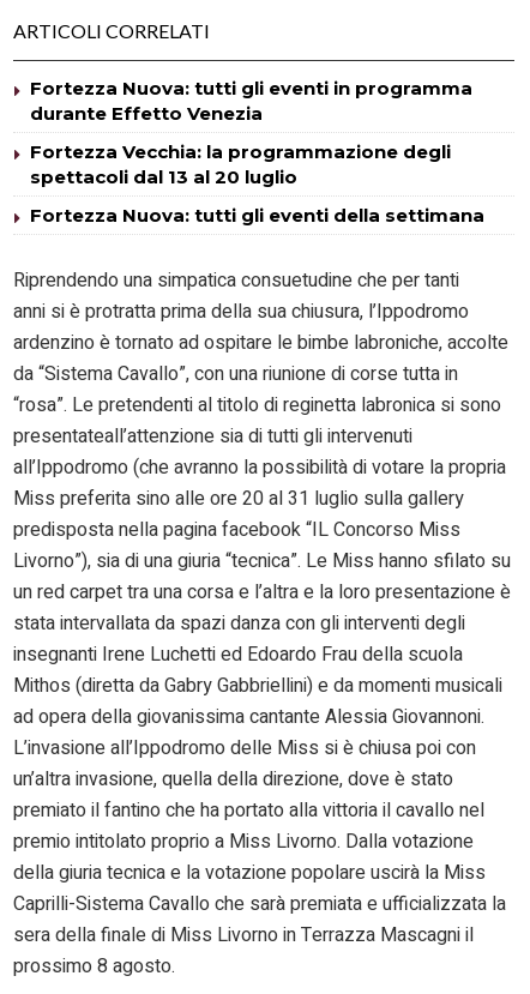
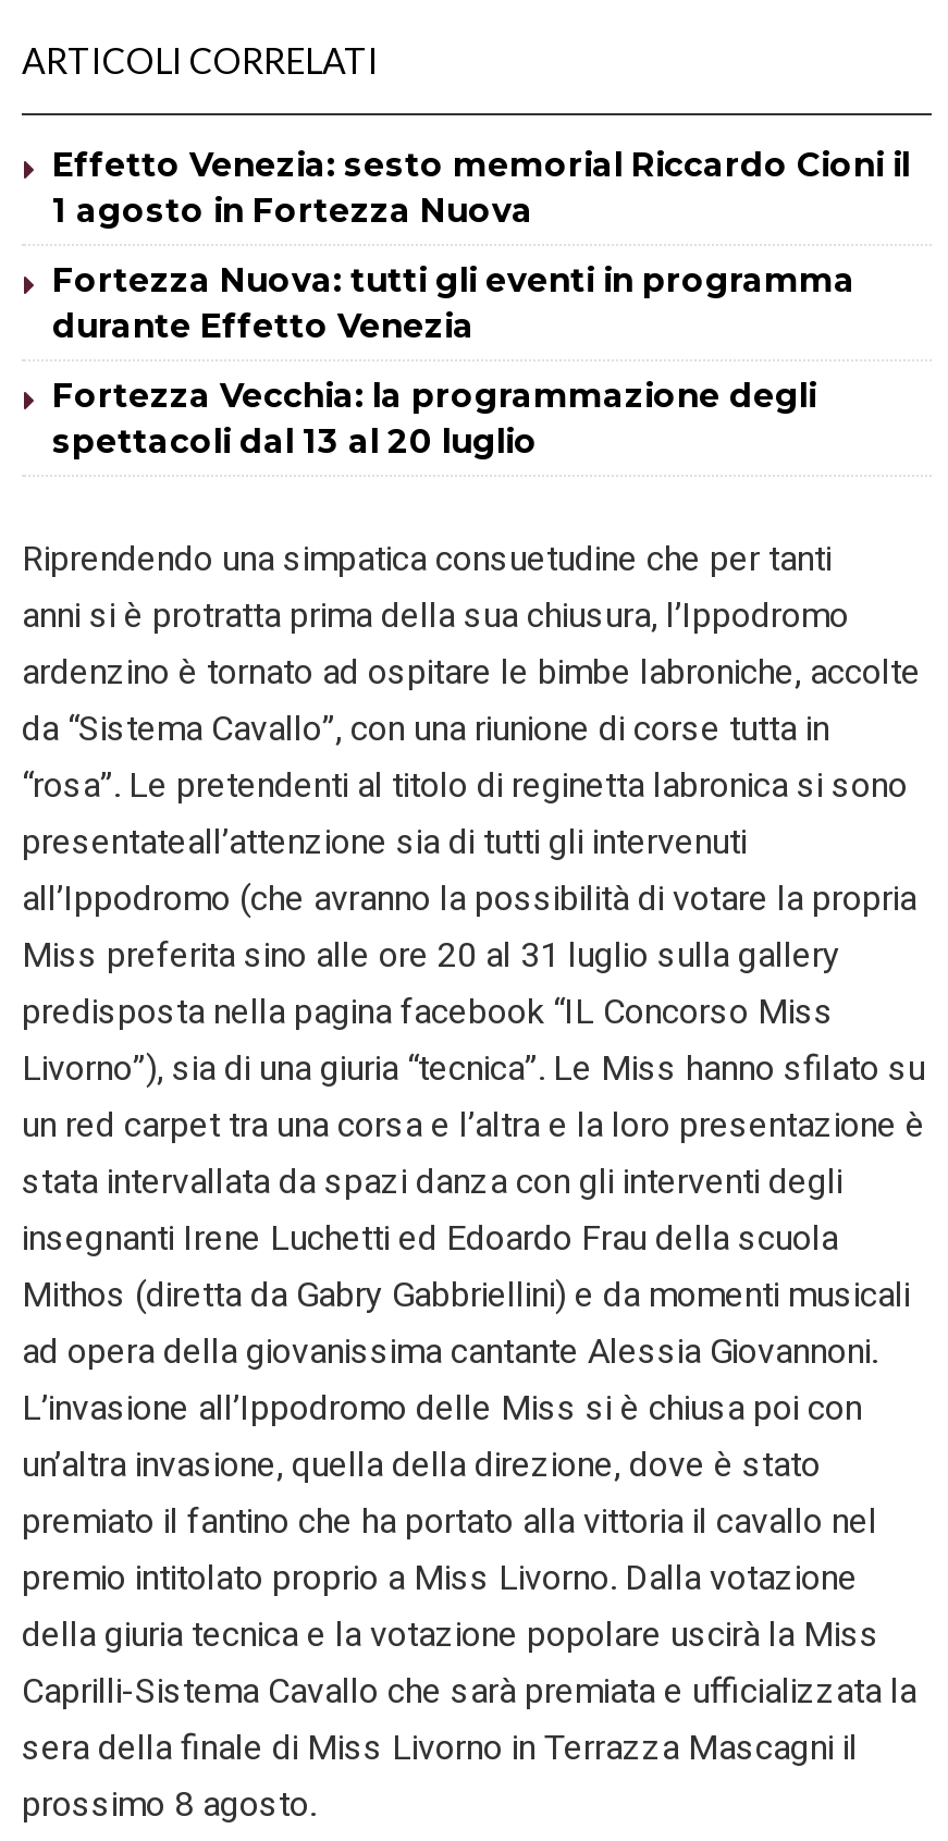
none -> [52,143,910,230] Effetto Venezia: sesto memorial Riccardo Cioni il | 1 agosto in Fortezza Nuova
moved [30,76,472,188] -> [52,259,855,461]: Fortezza Nuova: tutti gli eventi in programma | durante Effetto Venezia | Fortezza Vecchia: la programmazione degli | spettacoli dal 13 al 20 luglio
[30,204,484,226] Fortezza Nuova: tutti gli eventi della settimana -> none

